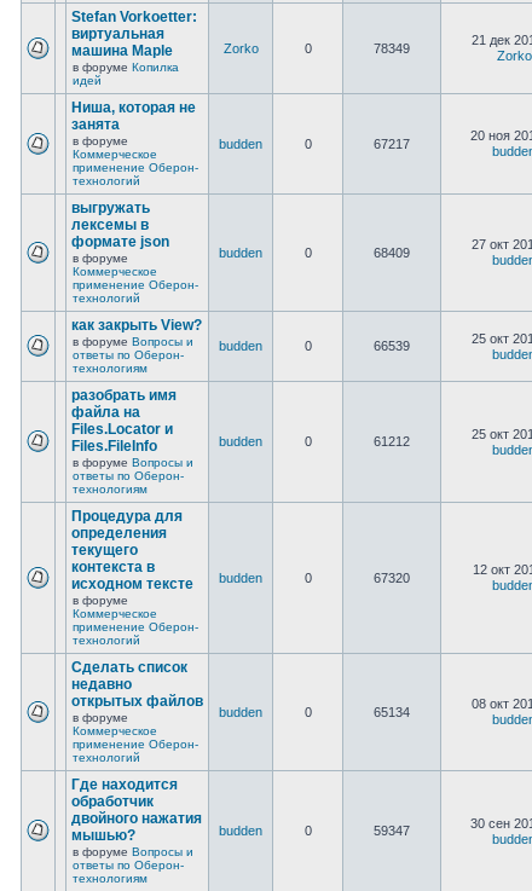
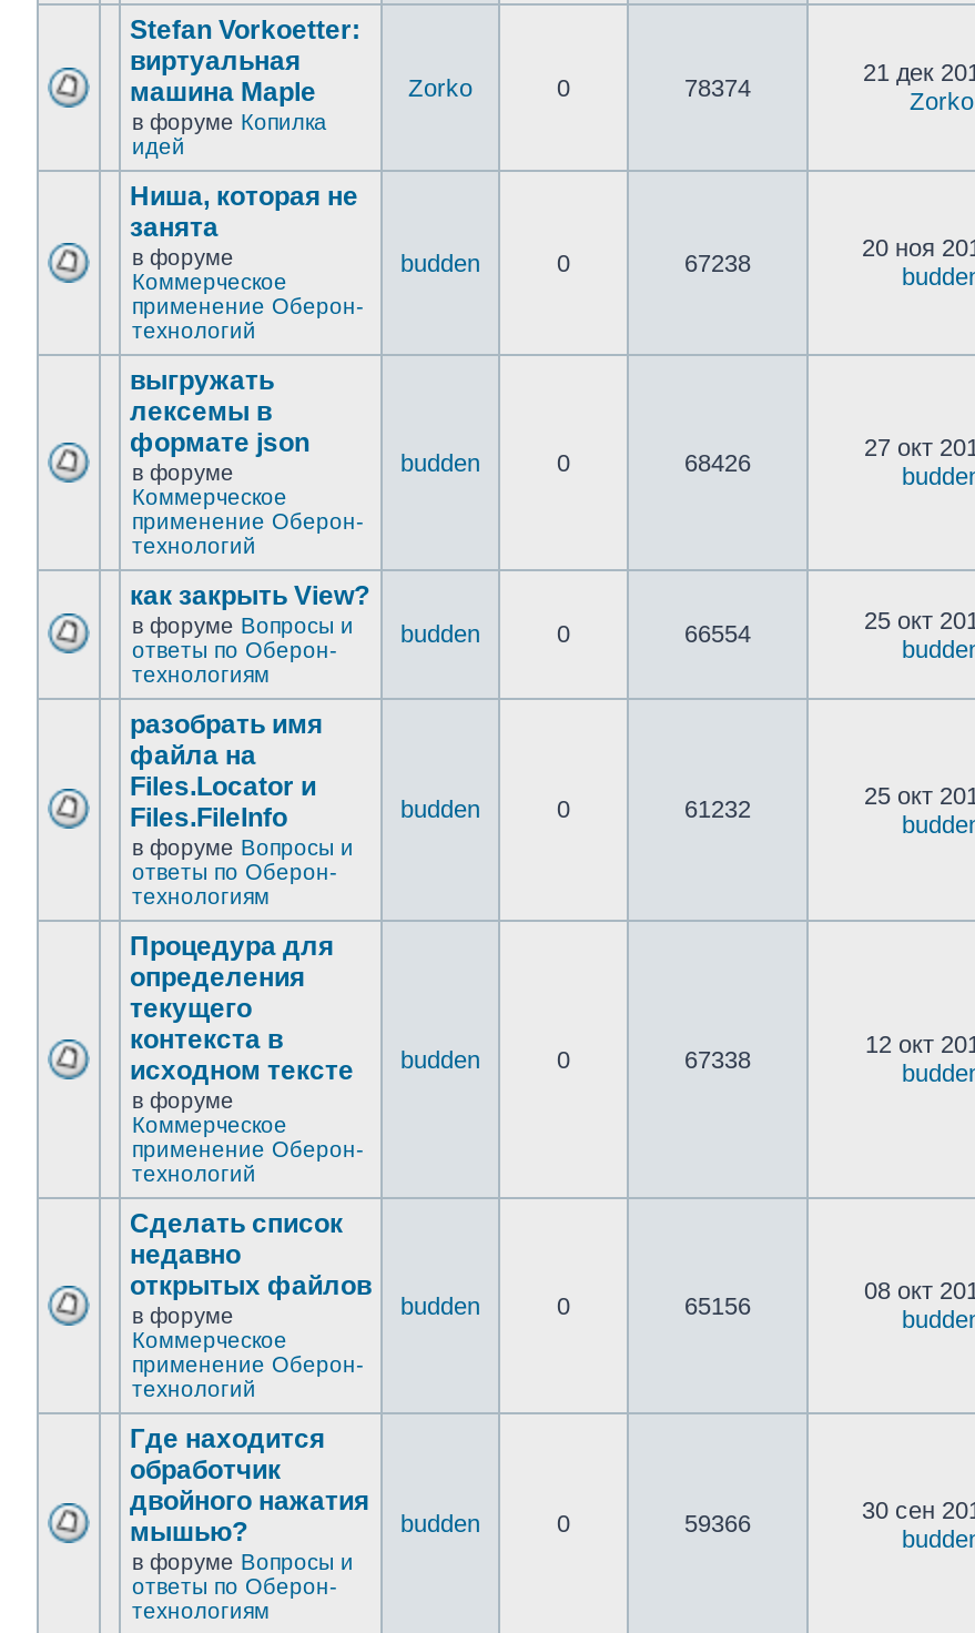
[374,41,410,56] 78349 -> [684,74,751,101] 78374
[374,137,410,151] 67217 -> [684,250,751,276] 67238
[374,245,410,260] 68409 -> [684,449,751,476] 68426
[374,339,410,353] 66539 -> [684,620,751,647] 66554
[374,434,410,449] 61212 -> [684,795,751,822] 61232
[374,571,410,585] 67320 -> [684,1046,751,1073] 67338
[374,705,410,719] 65134 -> [684,1292,751,1319] 65156
[374,823,410,838] 59347 -> [684,1510,751,1536] 59366

